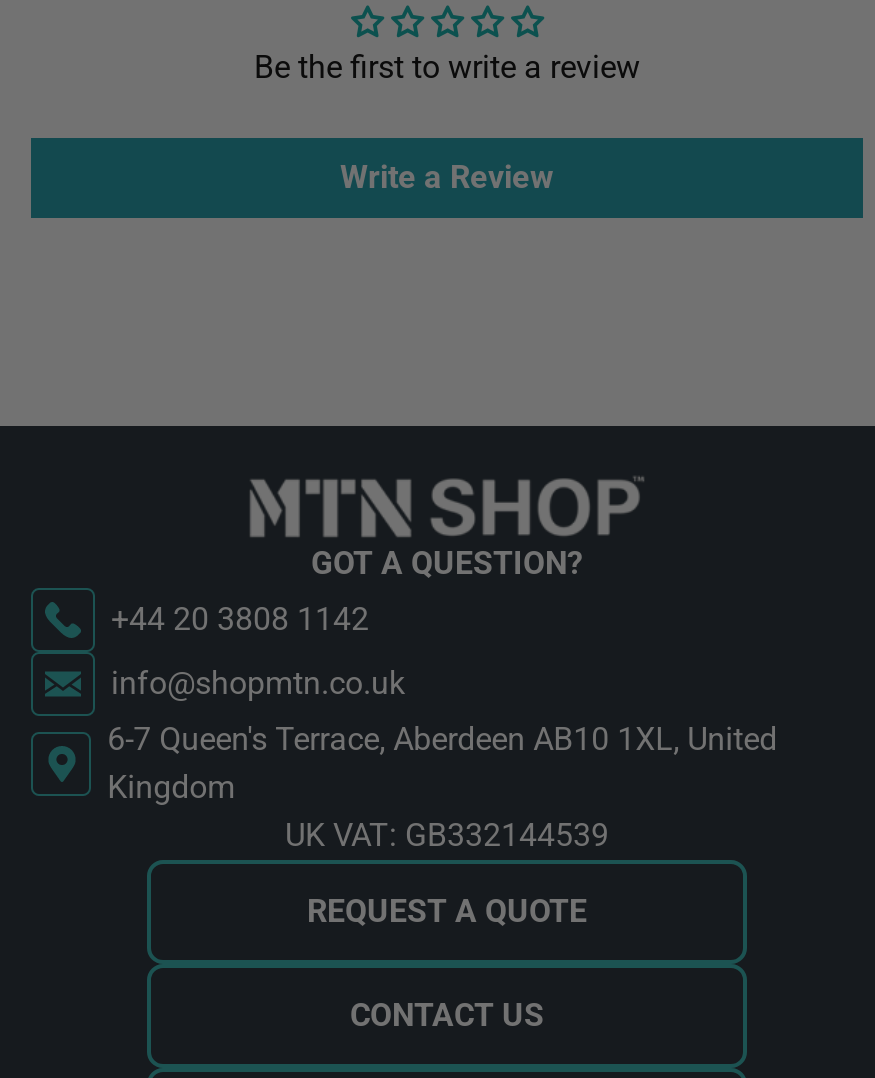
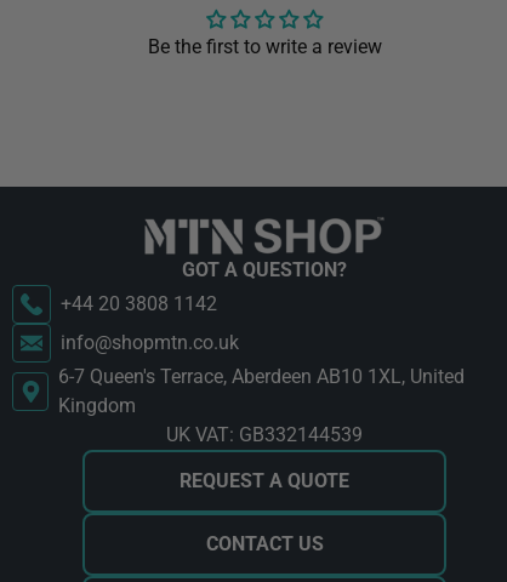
[340,159,554,197] Write a Review -> none

